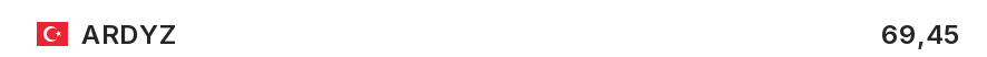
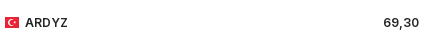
[881,17,959,50] 69,45 -> [383,15,419,30] 69,30

